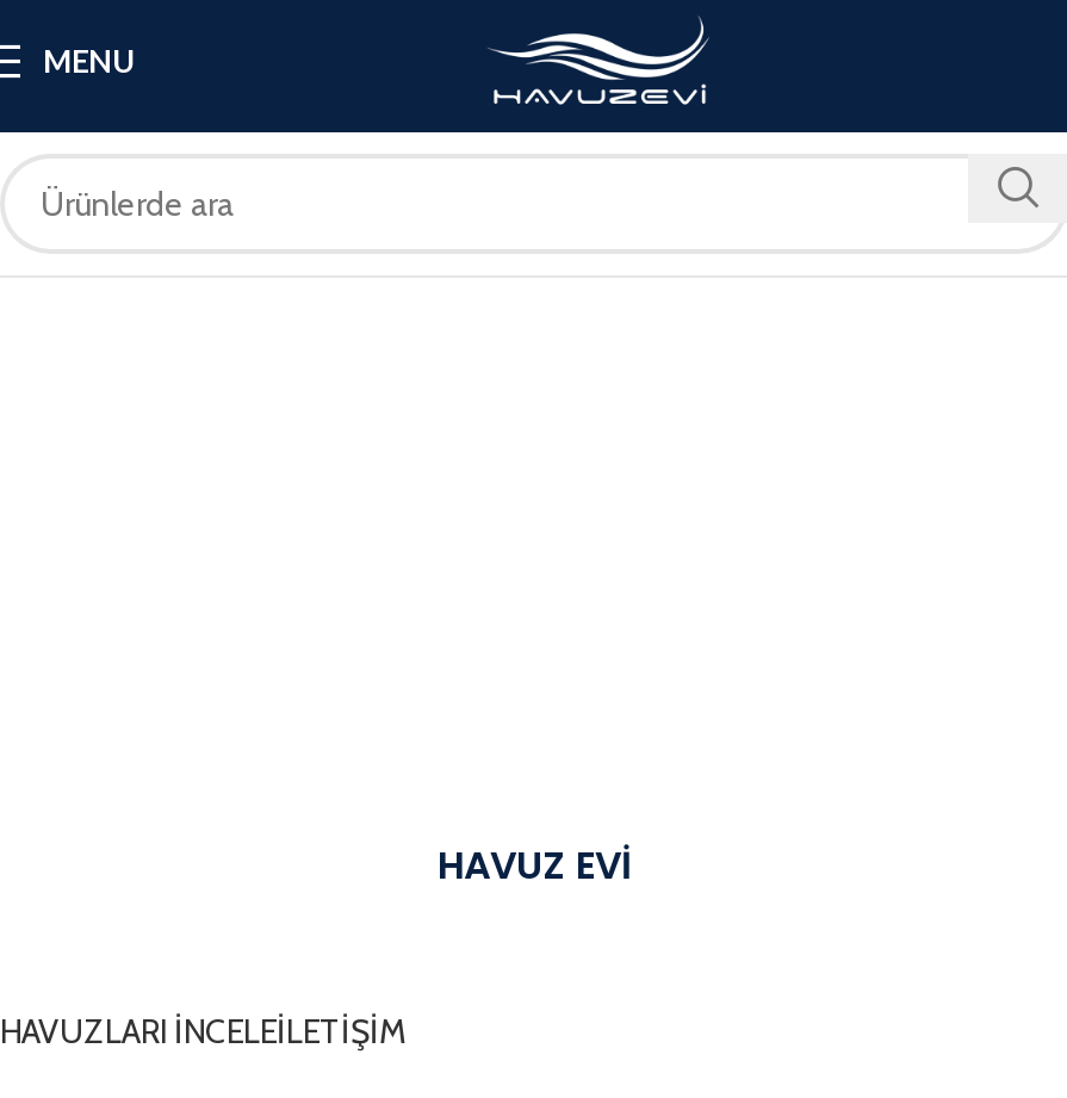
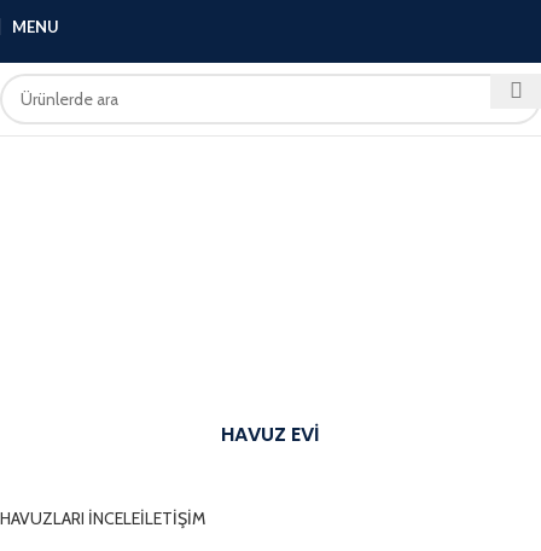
[491,20,708,106] [image] -> none

